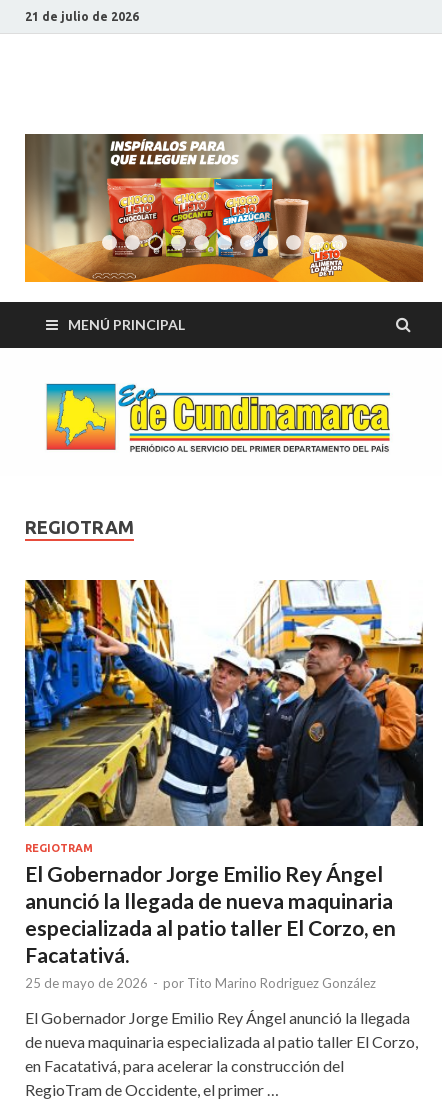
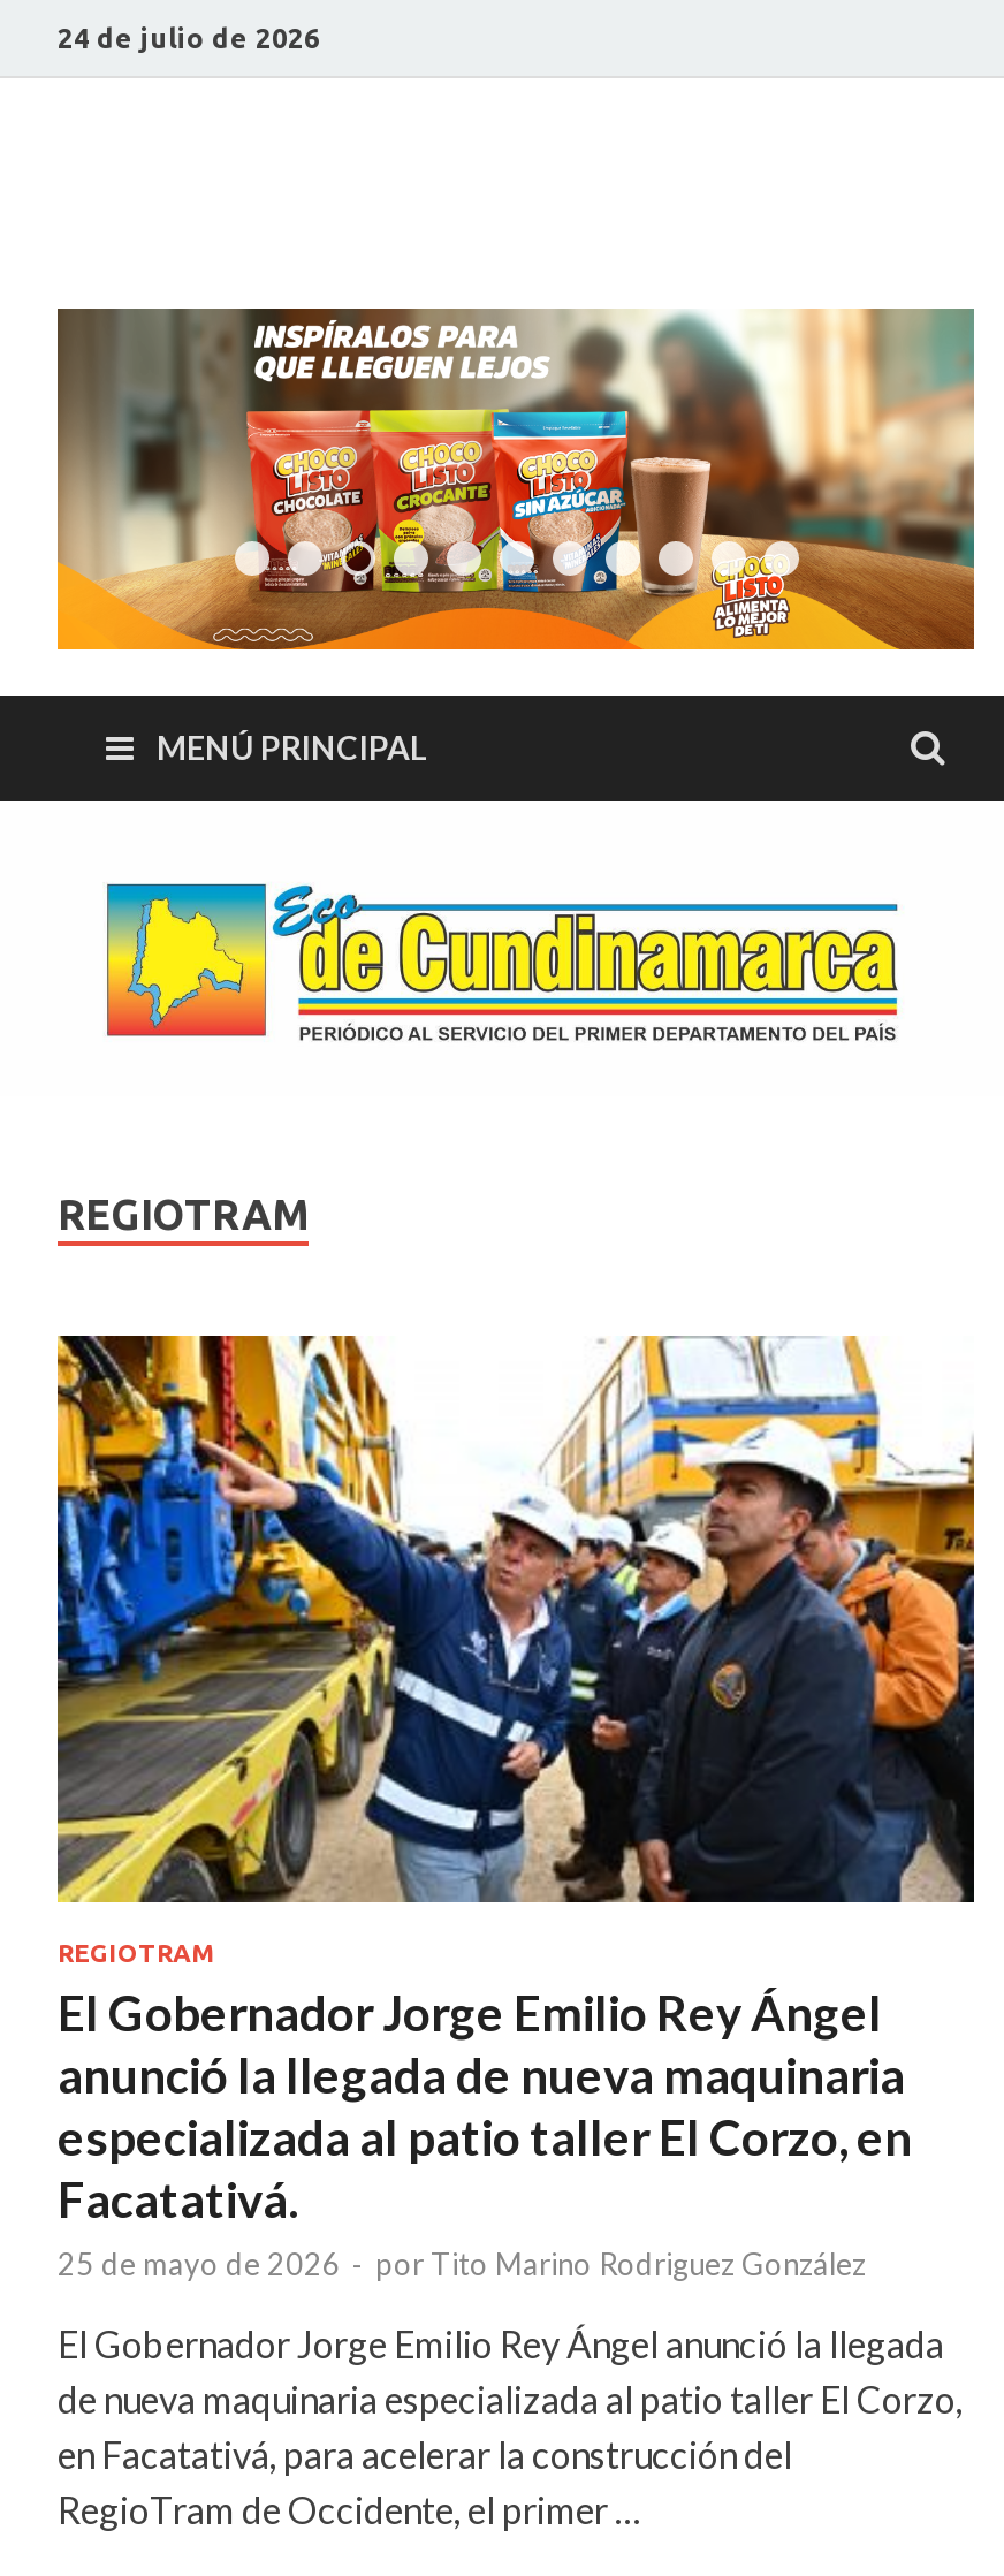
[25,9,139,22] 21 de julio de 2026 -> [58,22,320,52] 24 de julio de 2026

